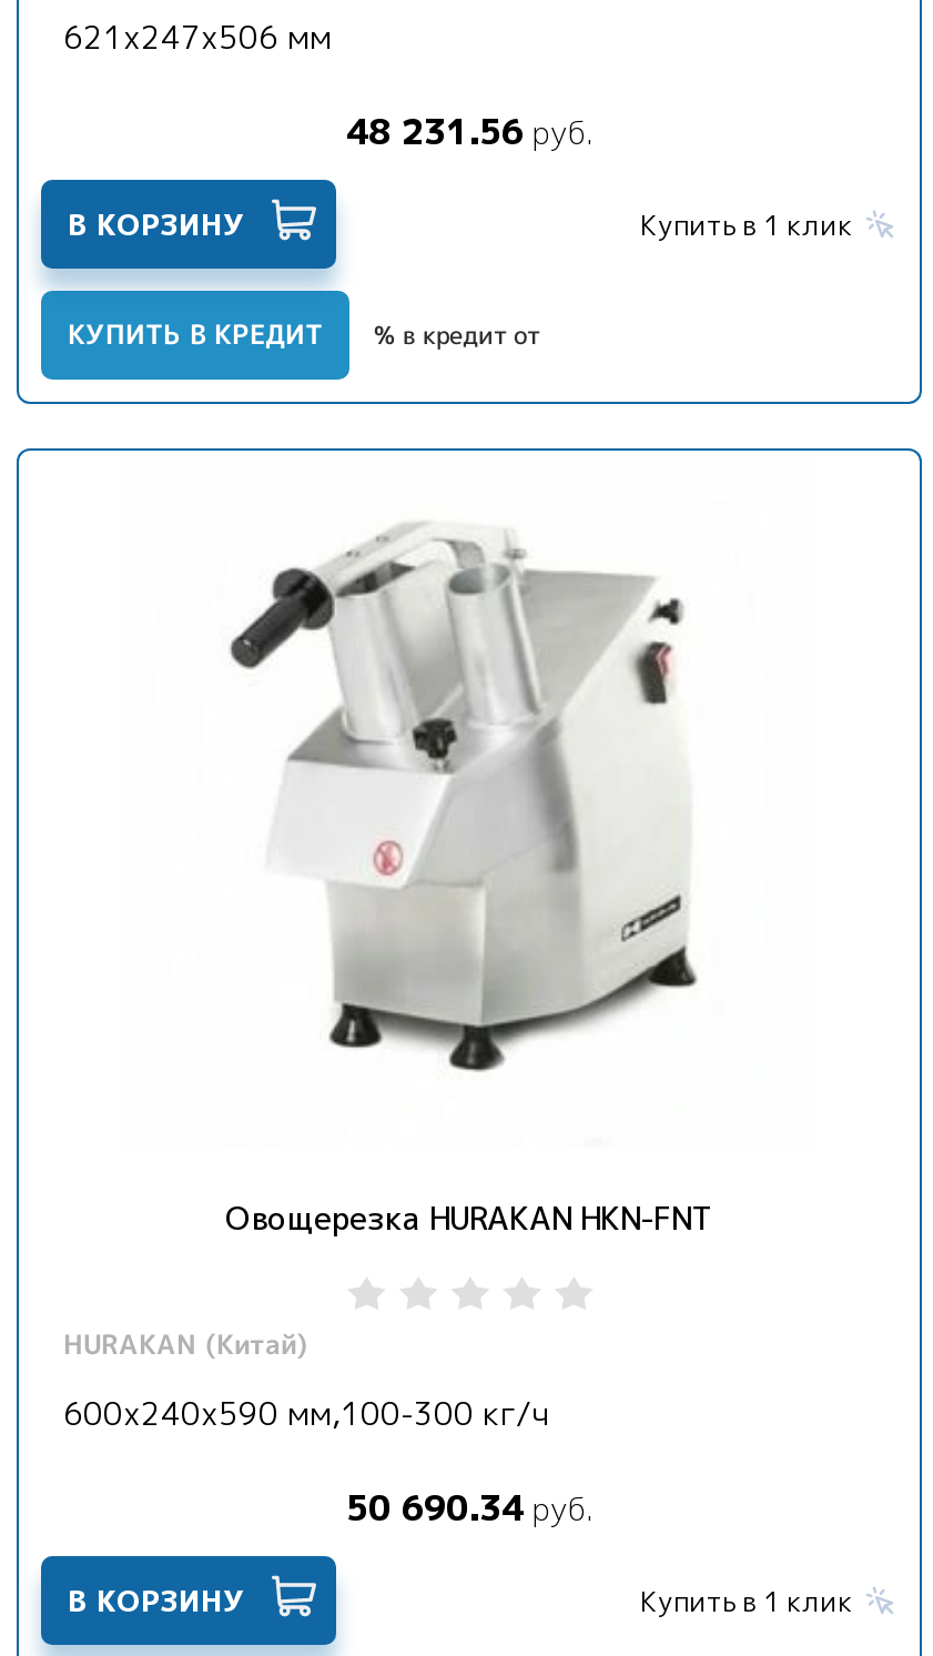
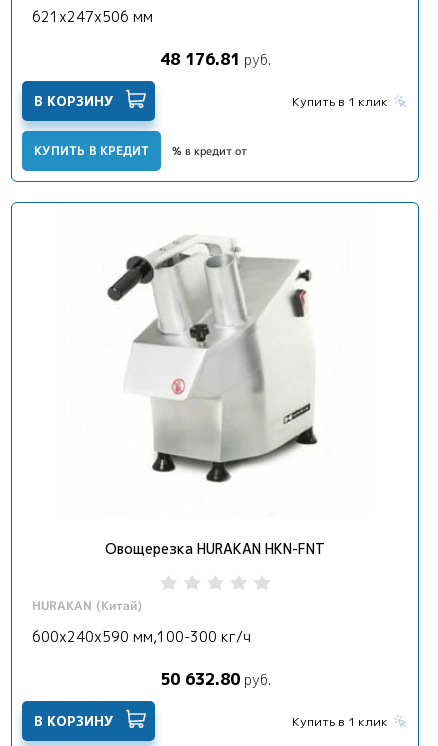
[346,106,592,155] 48 231.56 руб. -> [159,48,270,70] 48 176.81 руб.
[346,1482,592,1531] 50 690.34 руб. -> [159,668,270,690] 50 632.80 руб.

